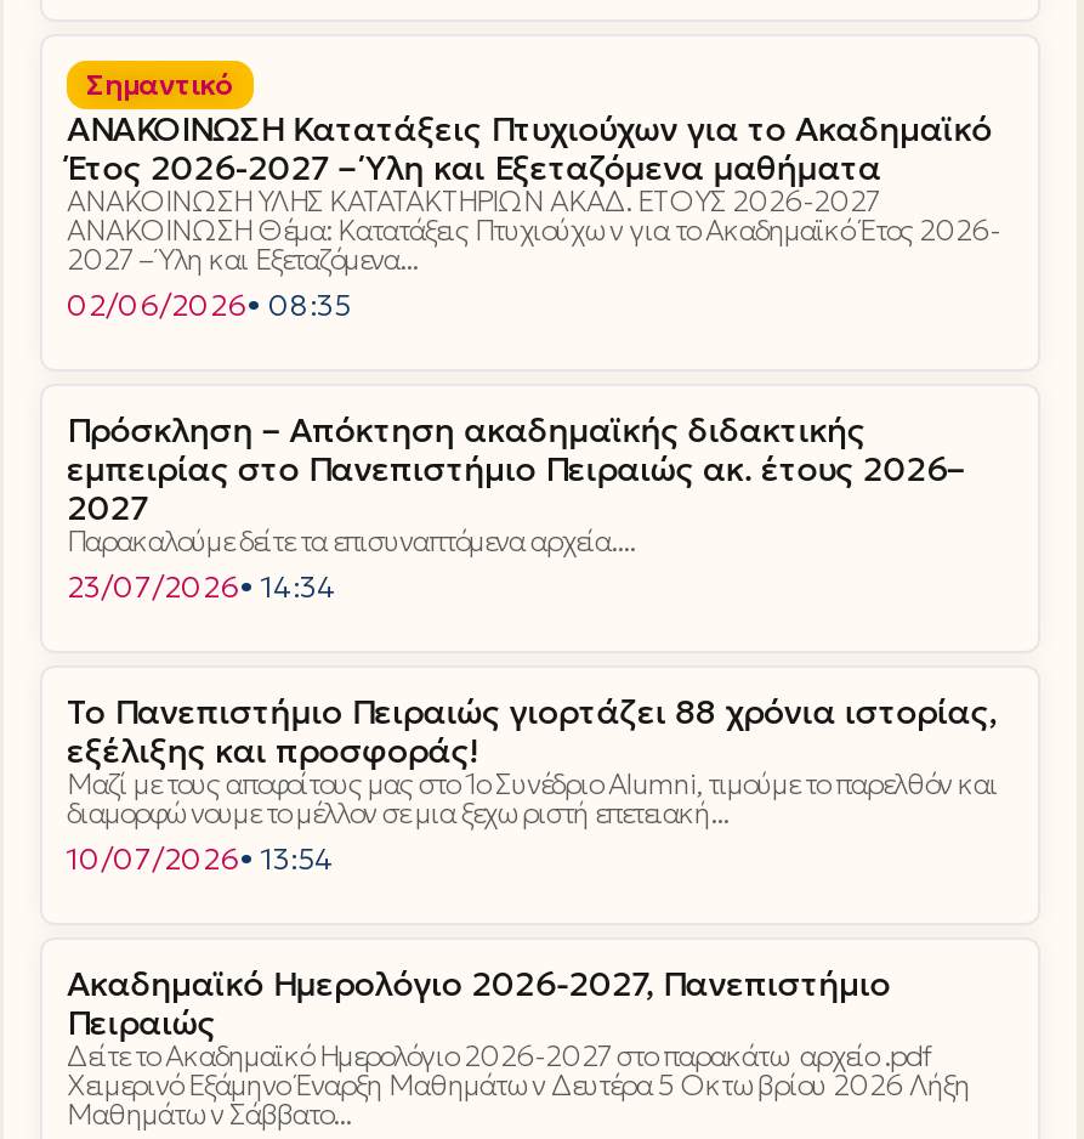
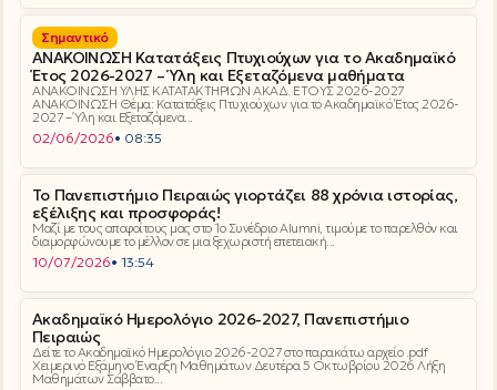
[67,408,965,605] Πρόσκληση – Απόκτηση ακαδημαϊκής διδακτικής | εμπειρίας στο Πανεπιστήμιο Πειραιώς ακ. έτους 2026– | 2027 | Παρακαλούμε δείτε τα επισυναπτόμενα αρχεία.... | 23/07/2026• 14:34 -> none

